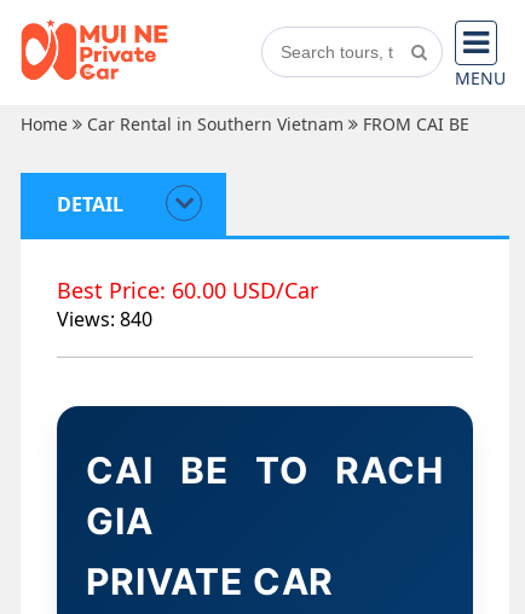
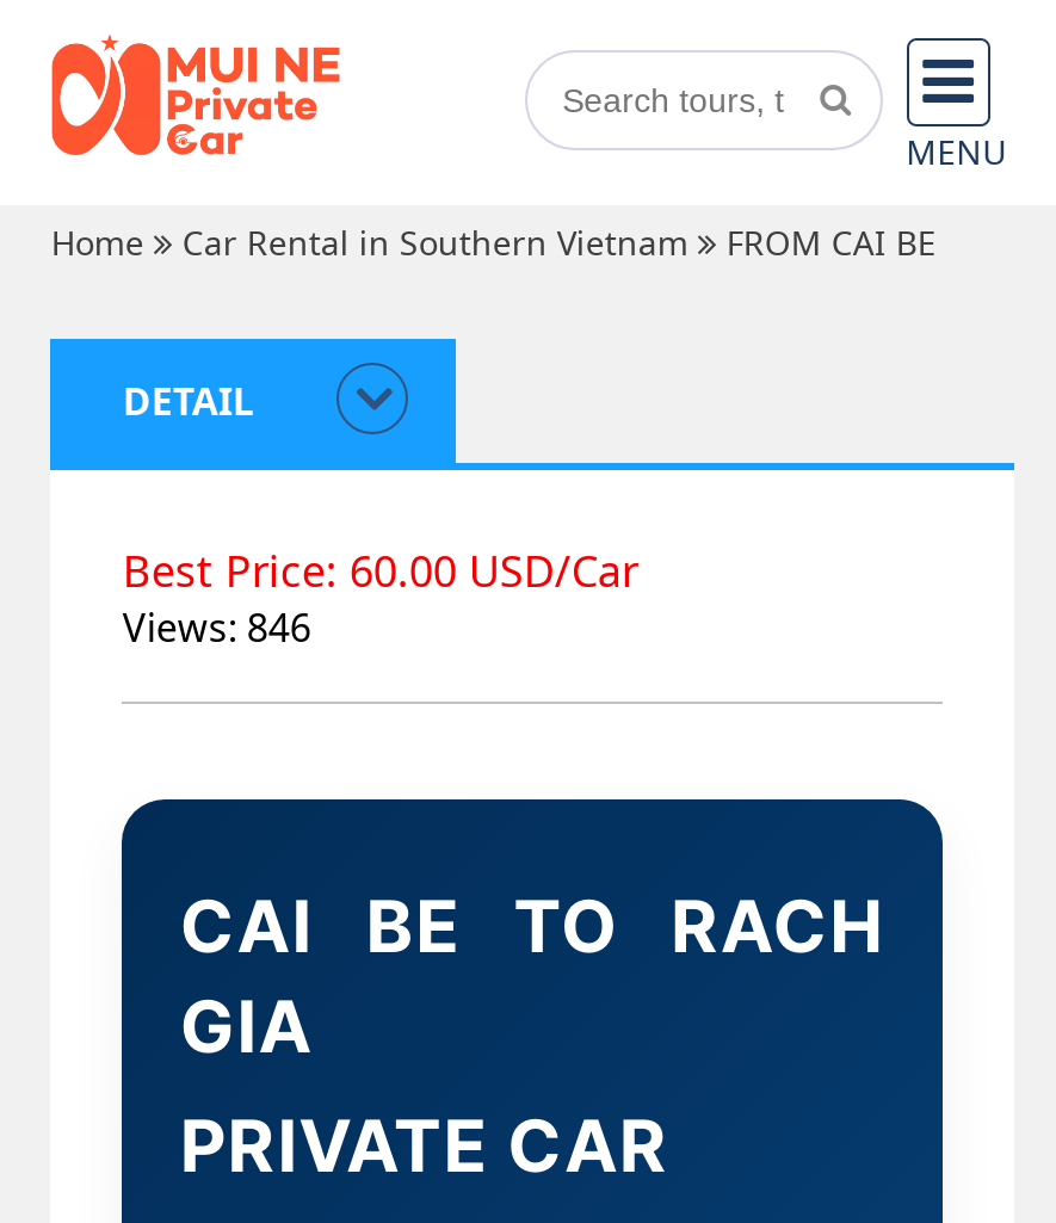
[57,306,153,332] Views: 840 -> [123,601,311,654] Views: 846

